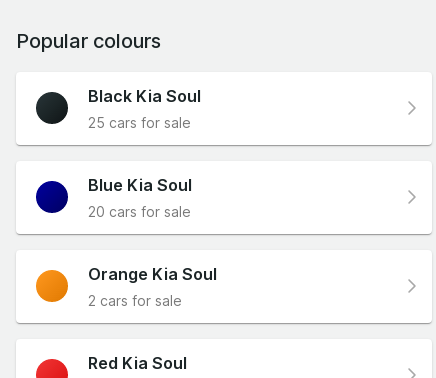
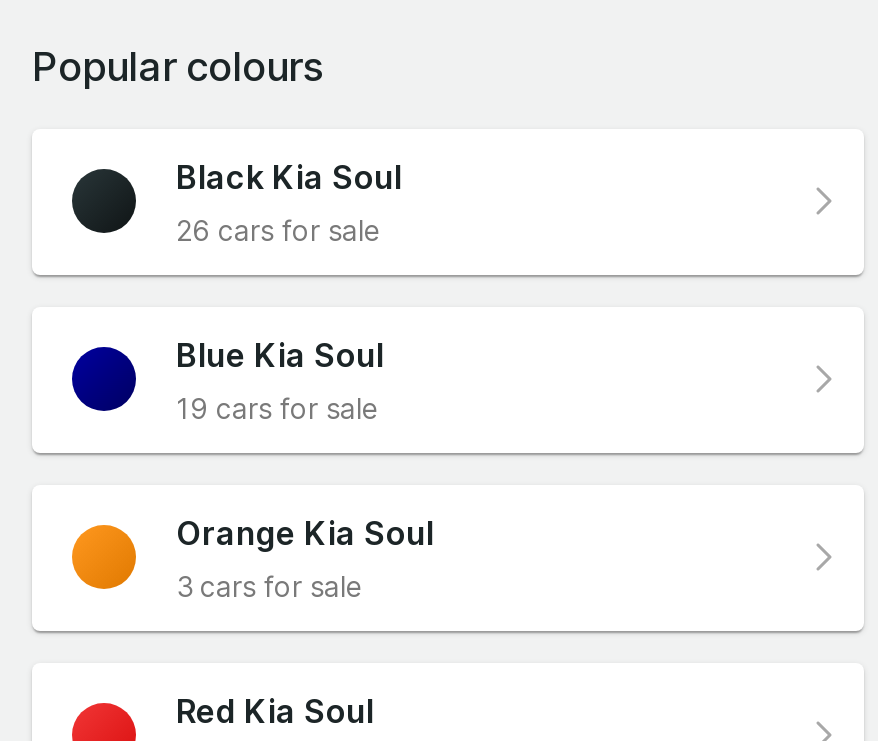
[88,113,191,130] 25 cars for sale -> [176,212,382,246] 26 cars for sale
[88,202,191,219] 20 cars for sale -> [176,390,380,424] 19 cars for sale
[88,291,182,308] 2 cars for sale -> [176,568,364,602] 3 cars for sale

